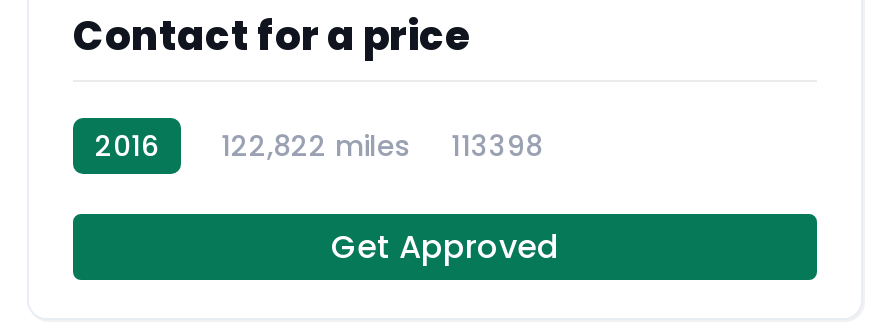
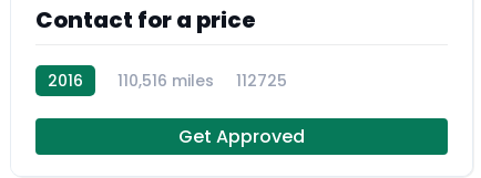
[221,126,411,166] 122,822 miles -> [117,70,214,92] 110,516 miles
[451,126,543,166] 113398 -> [236,70,287,92] 112725

